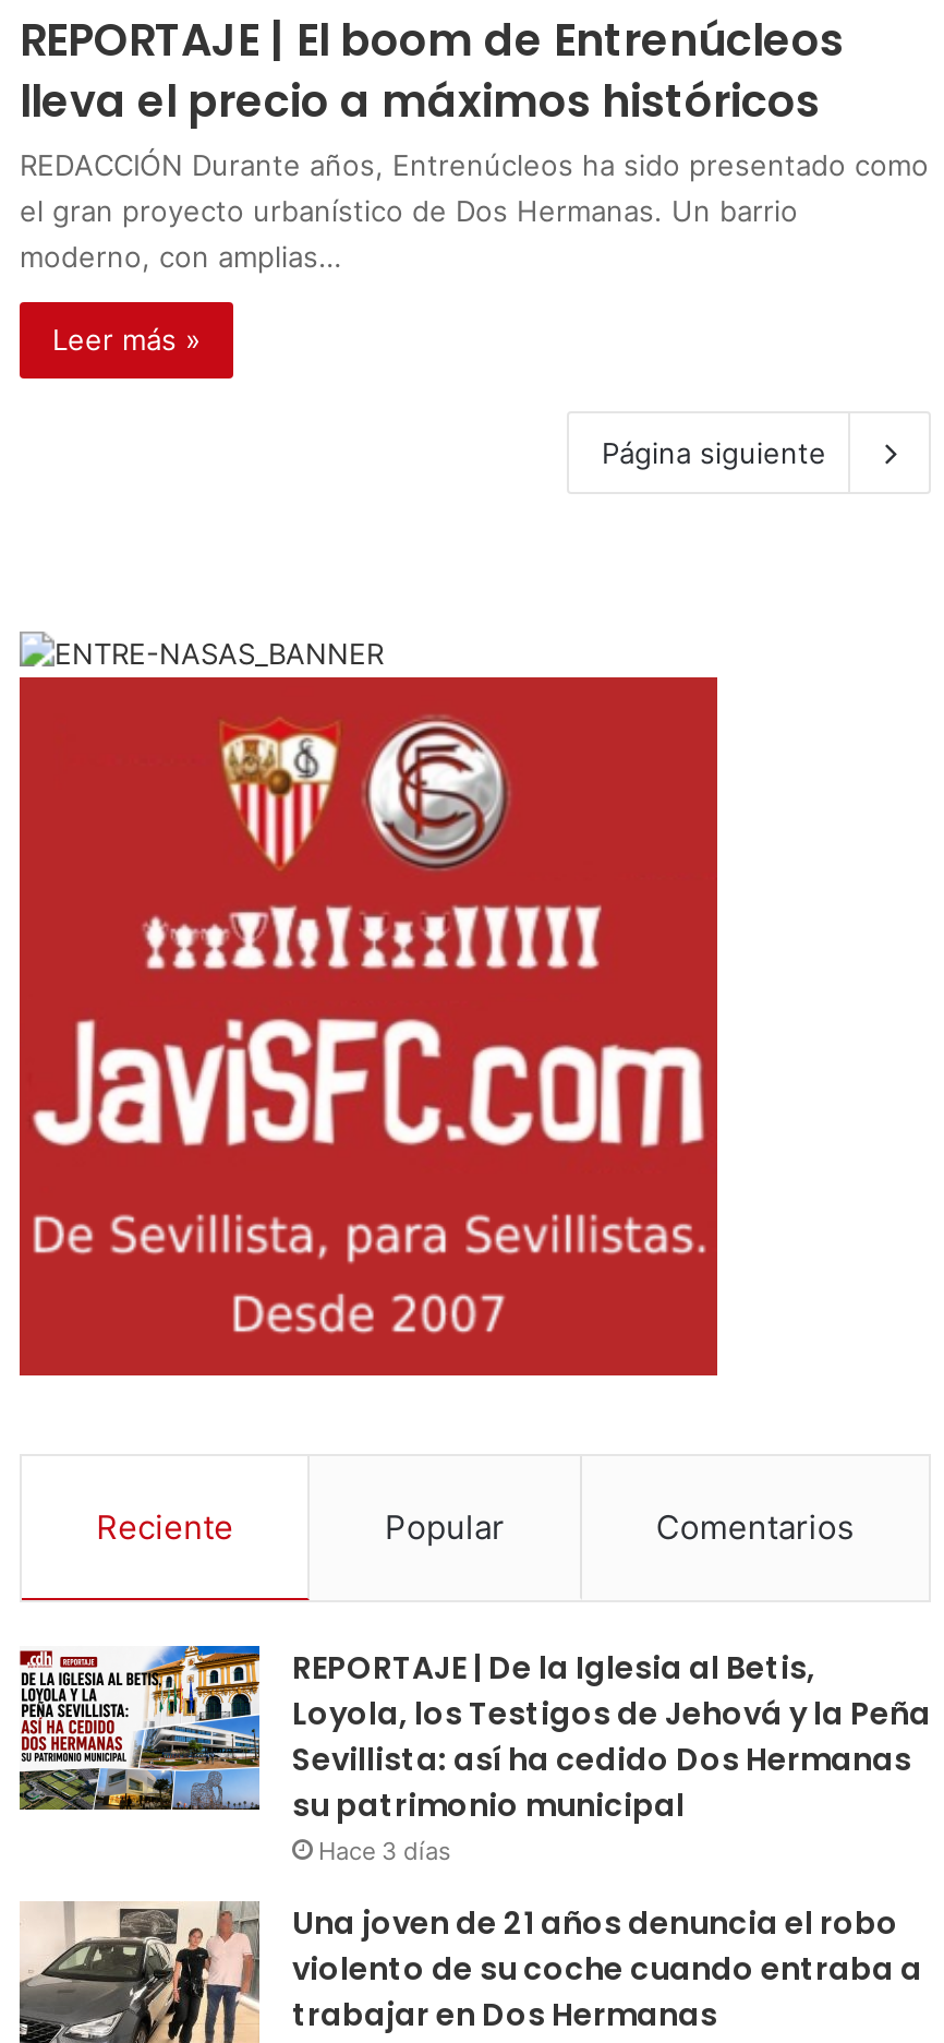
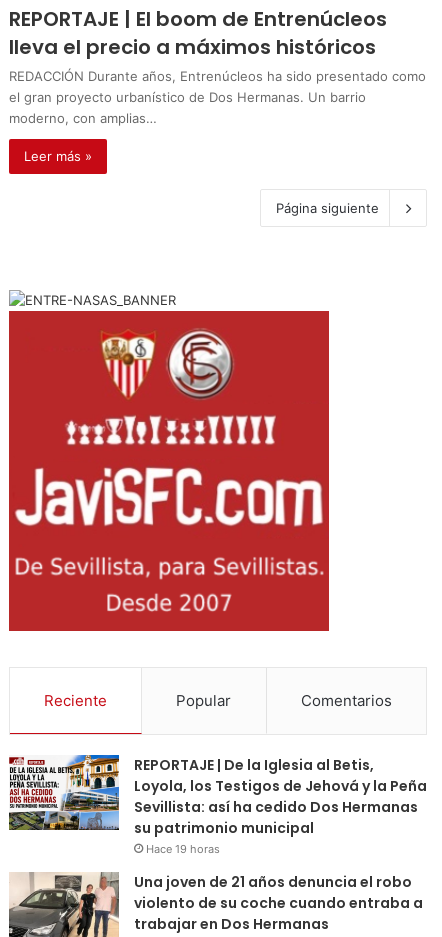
[318,1835,451,1865] Hace 3 días -> [146,842,220,856] Hace 19 horas

